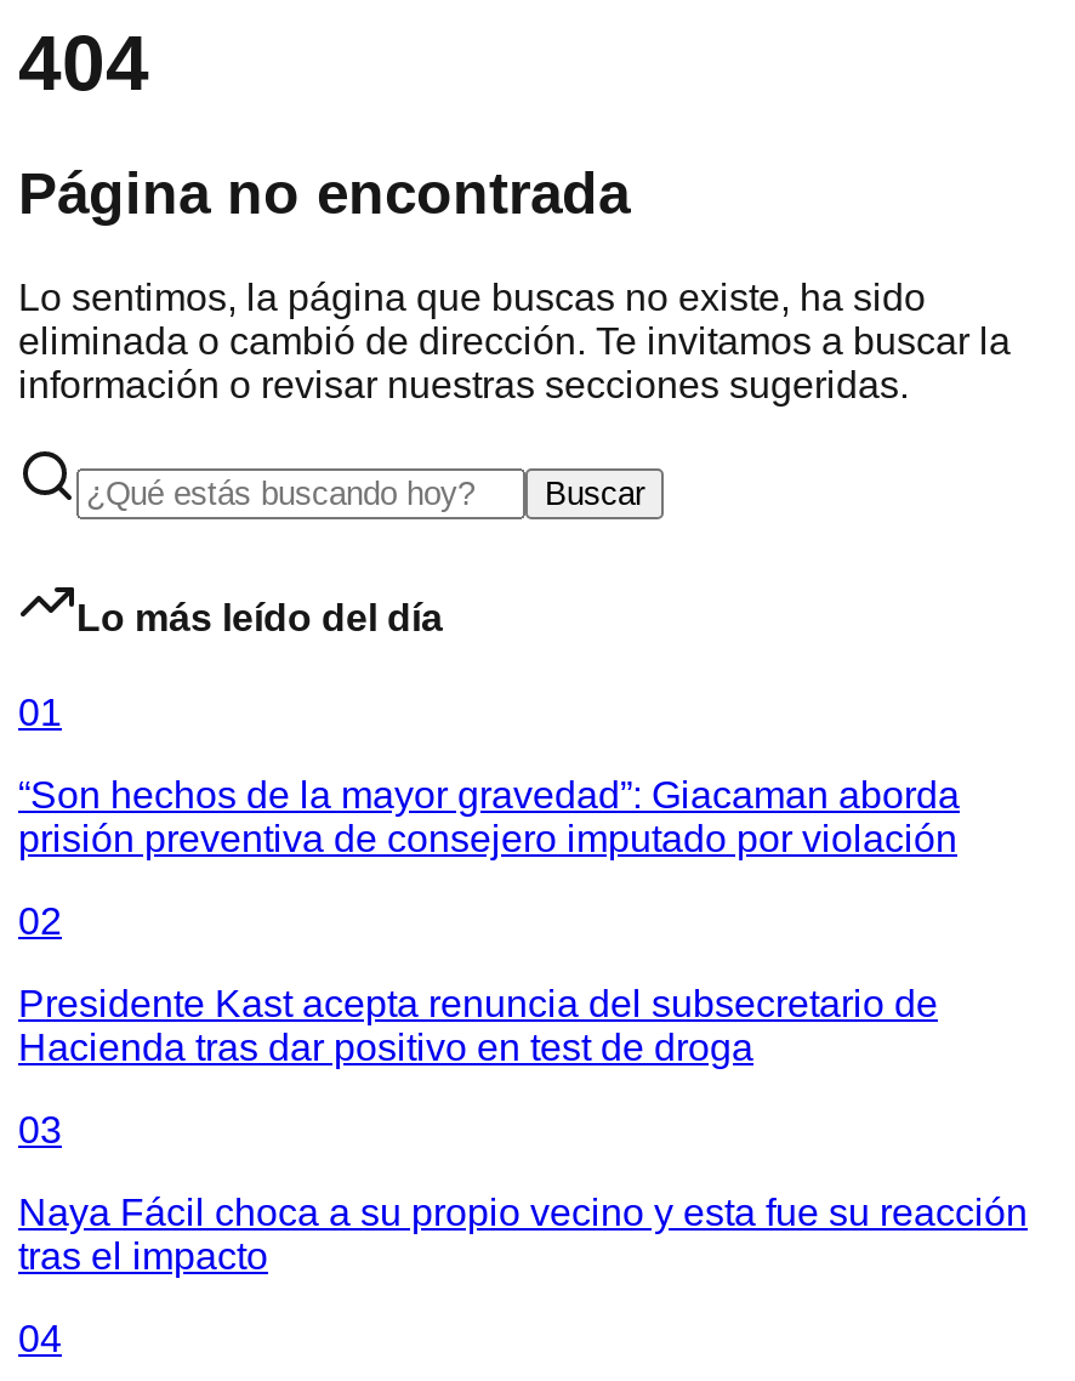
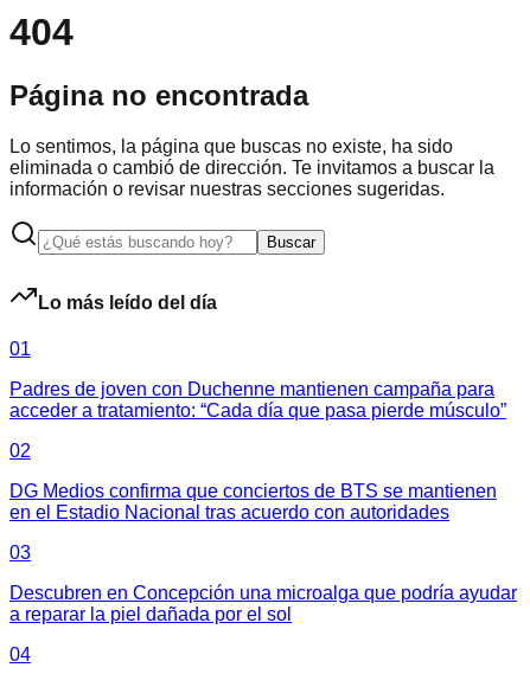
[18,774,960,859] “Son hechos de la mayor gravedad”: Giacaman aborda | prisión preventiva de consejero imputado por violación -> [9,379,506,420] Padres de joven con Duchenne mantienen campaña para | acceder a tratamiento: “Cada día que pasa pierde músculo”
[18,982,938,1067] Presidente Kast acepta renuncia del subsecretario de | Hacienda tras dar positivo en test de droga -> [9,481,497,522] DG Medios confirma que conciertos de BTS se mantienen | en el Estadio Nacional tras acuerdo con autoridades
[18,1191,1028,1276] Naya Fácil choca a su propio vecino y esta fue su reacción | tras el impacto -> [9,583,517,624] Descubren en Concepción una microalga que podría ayudar | a reparar la piel dañada por el sol

